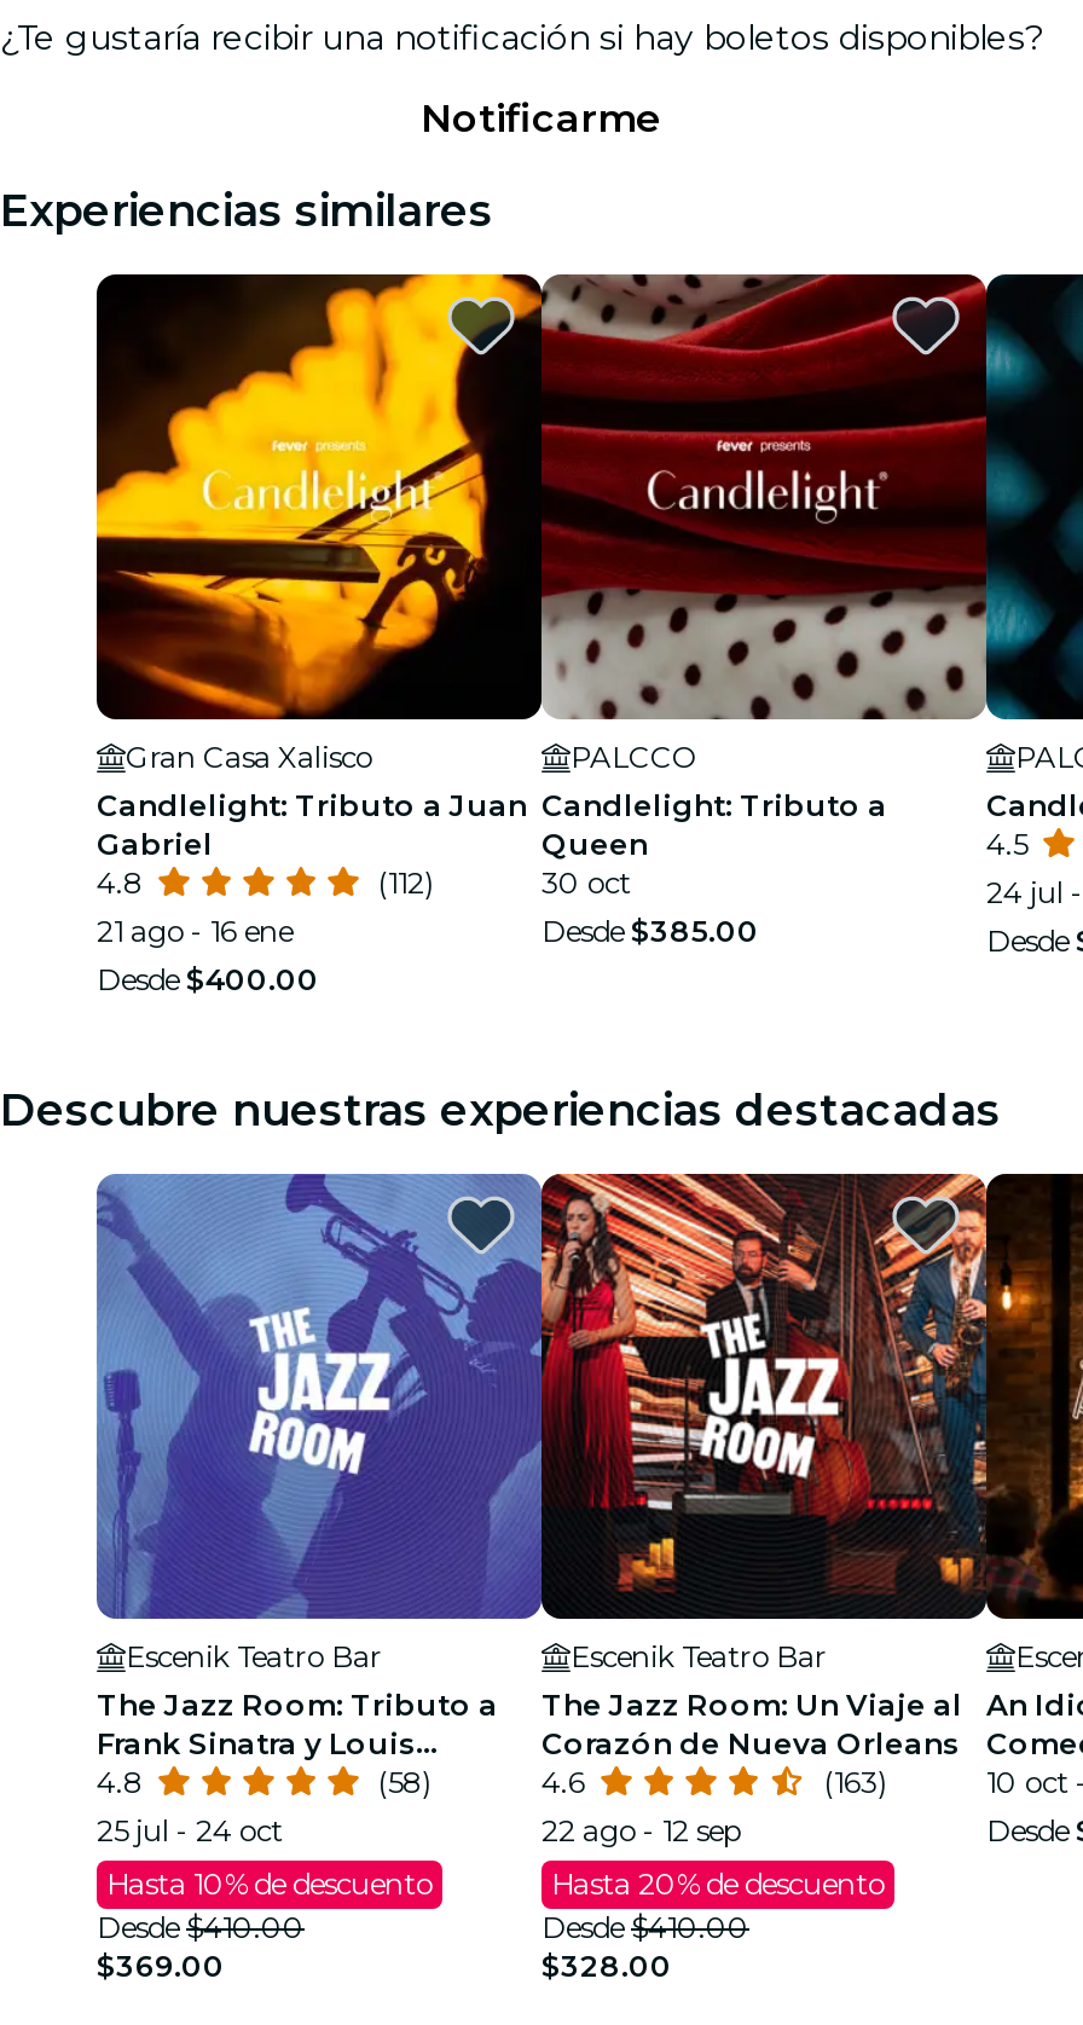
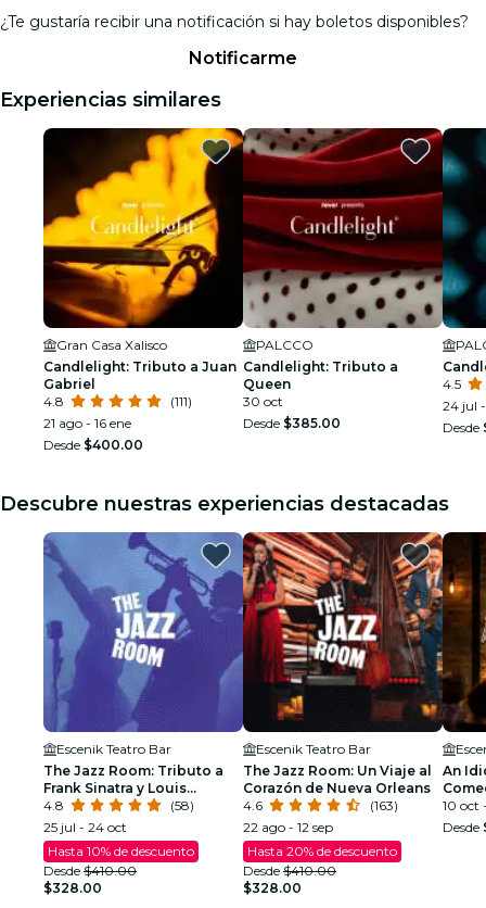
[378,864,434,900] (112) -> [170,393,191,409] (111)
[97,1947,225,1983] $369.00 -> [43,879,102,896] $328.00

